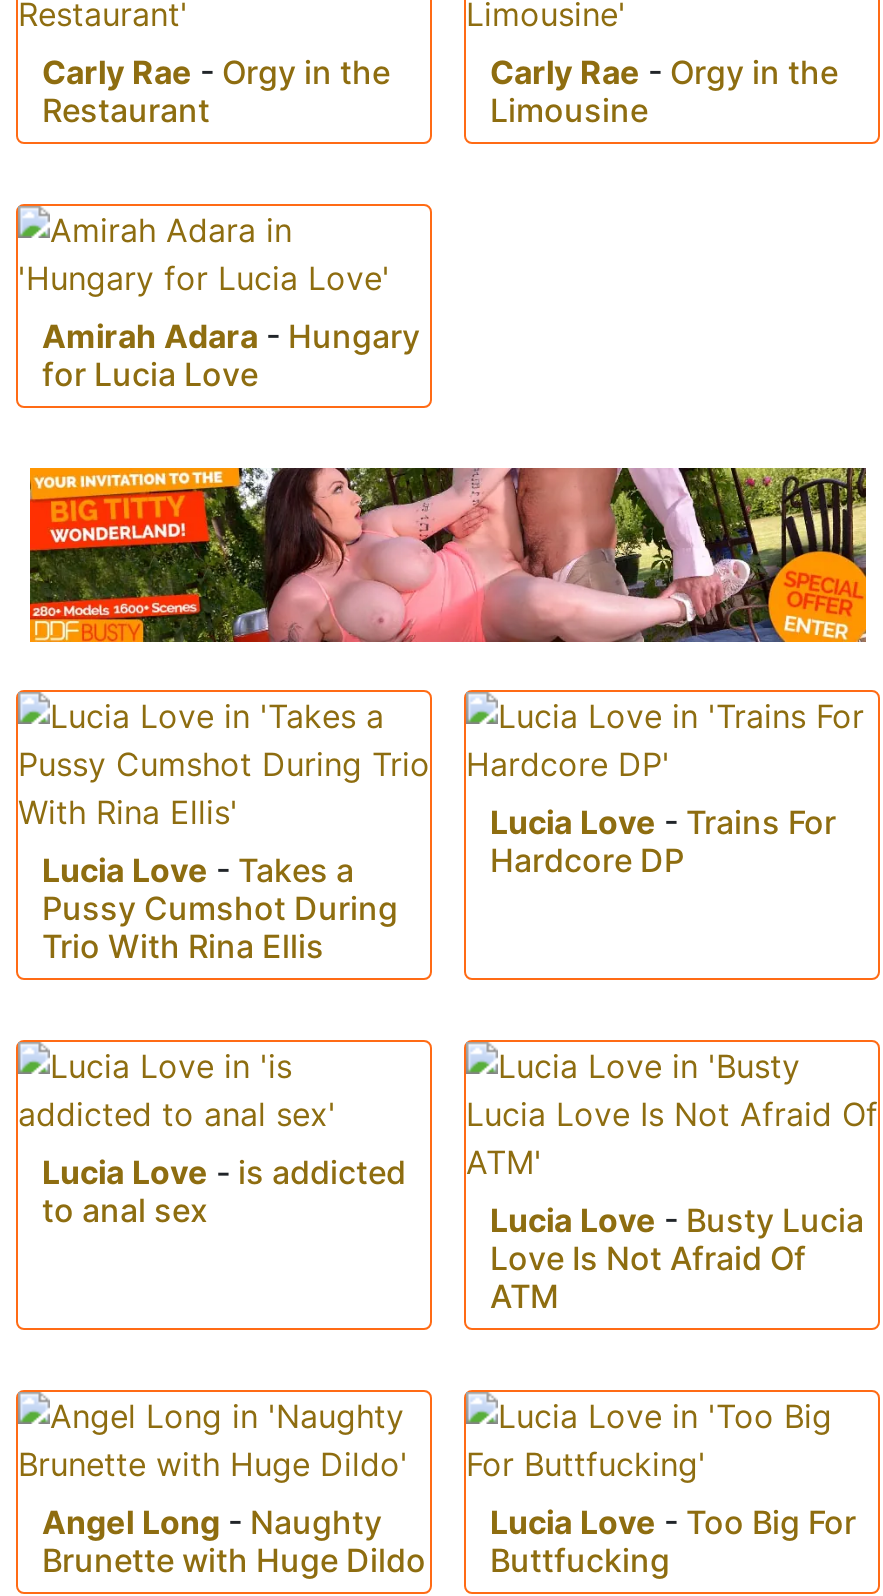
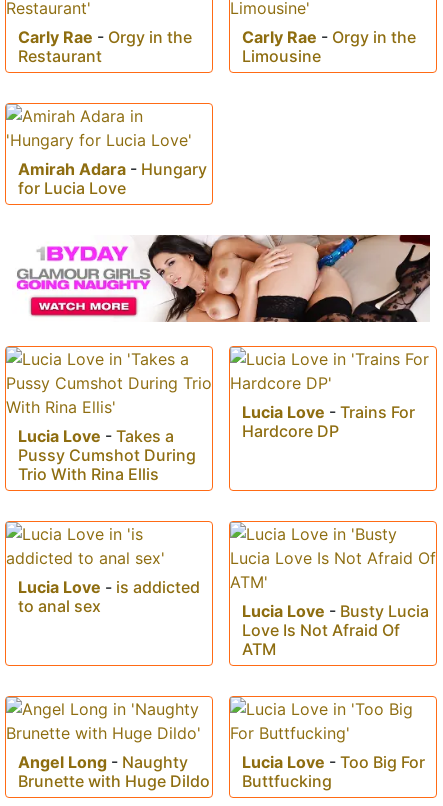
[28,466,868,644] [image] -> [12,234,431,323] [image]

